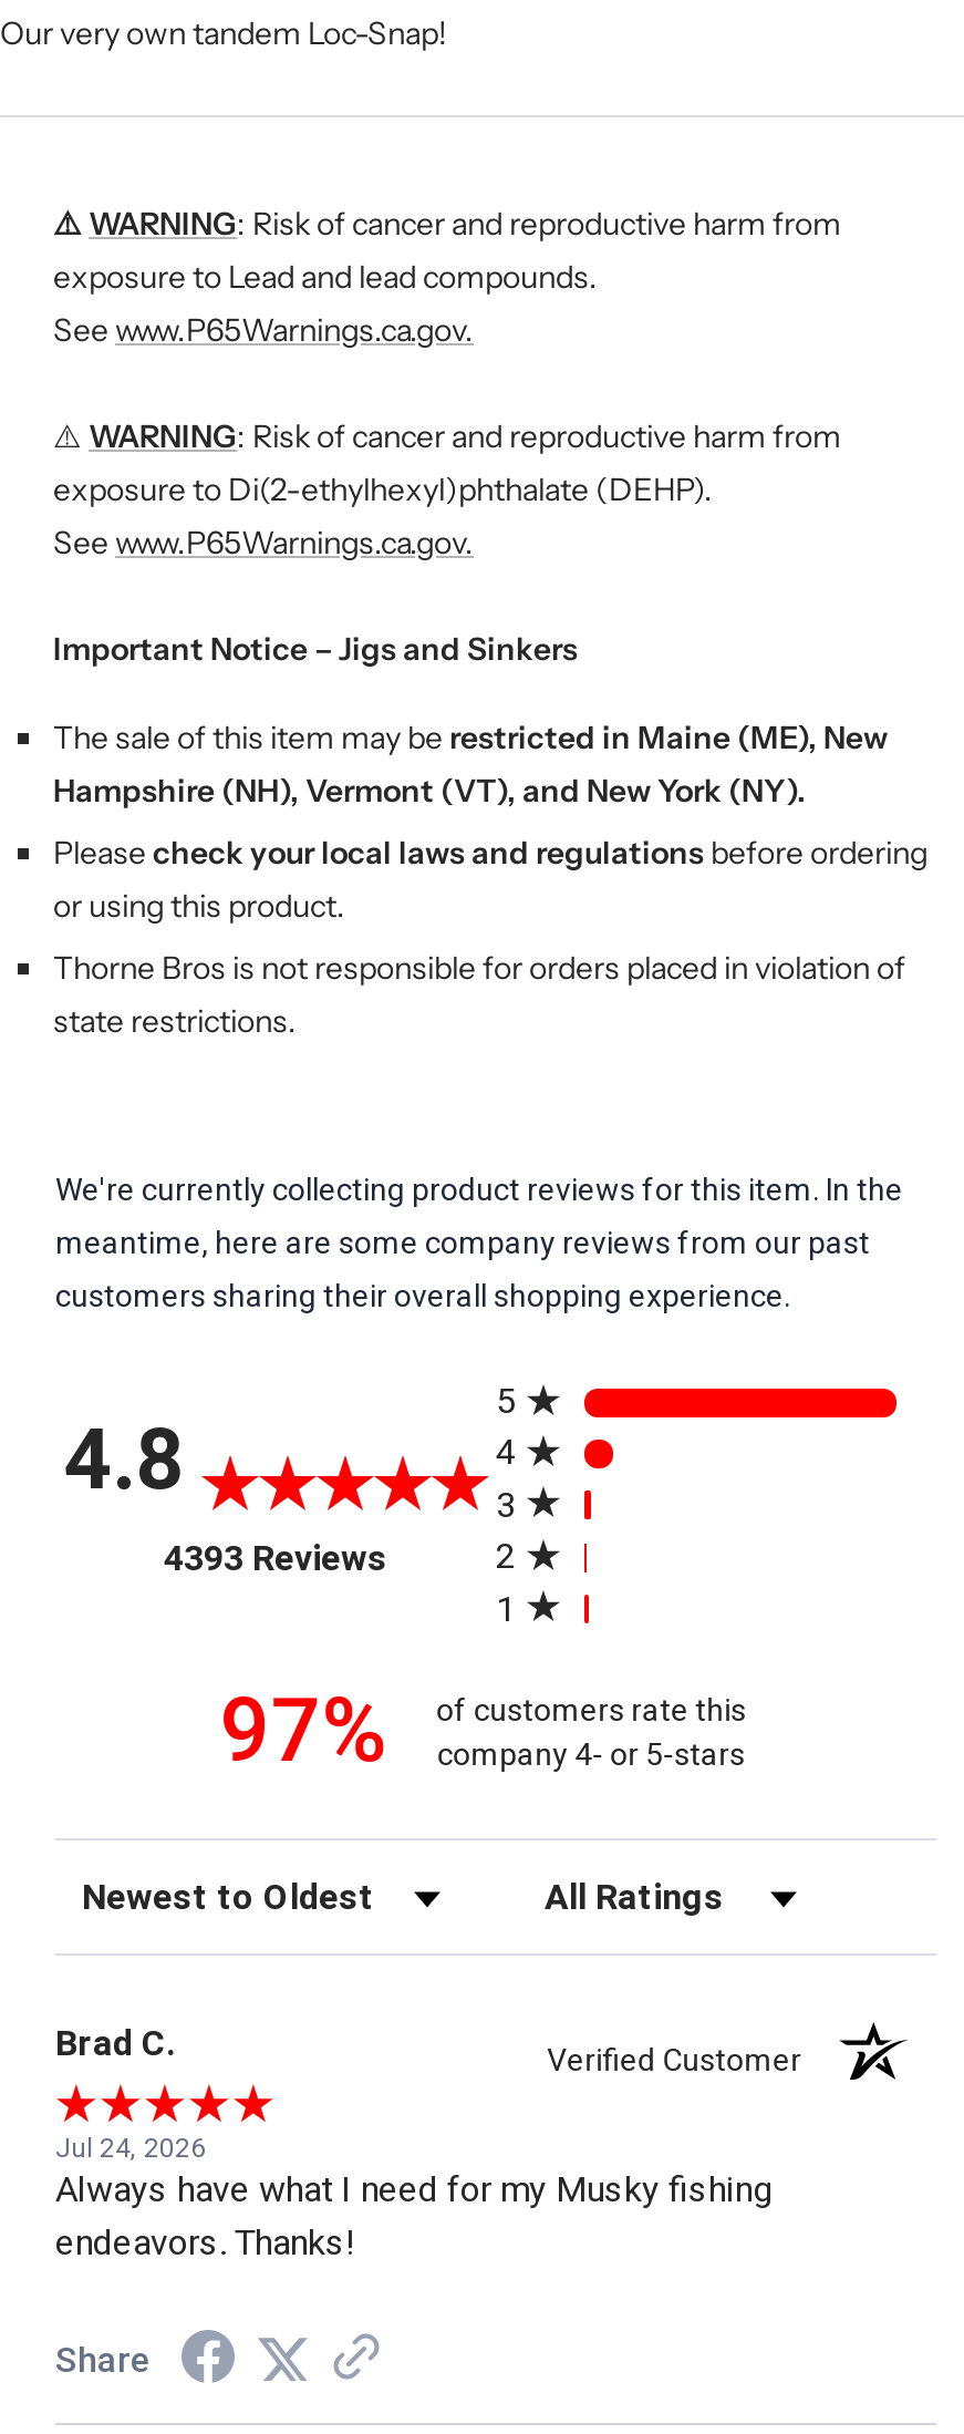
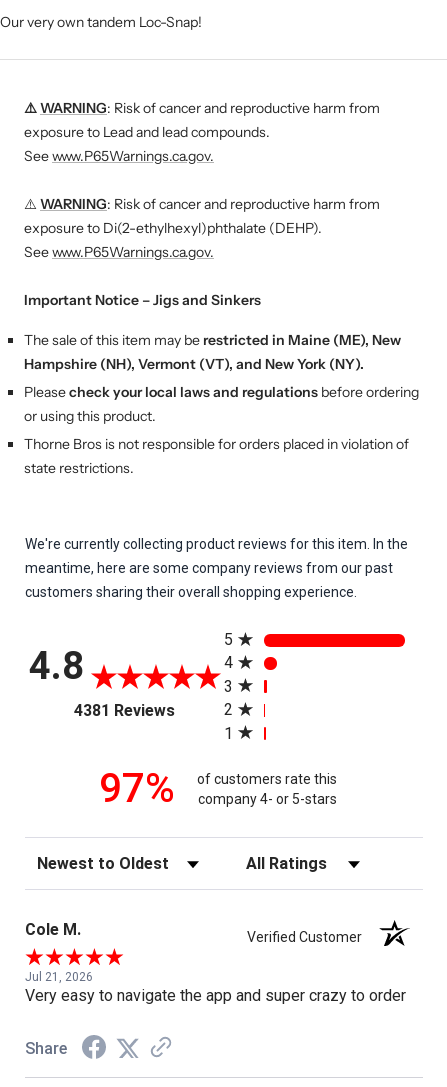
[164,1538,387,1580] 4393 Reviews -> [74,701,175,720] 4381 Reviews
[55,2022,175,2064] Brad C. -> [25,920,81,939] Cole M.
[55,2133,773,2264] Jul 24, 2026 | Always have what I need for my Musky fishing | endeavors. Thanks! -> [25,970,406,1005] Jul 21, 2026 | Very easy to navigate the app and super crazy to order

